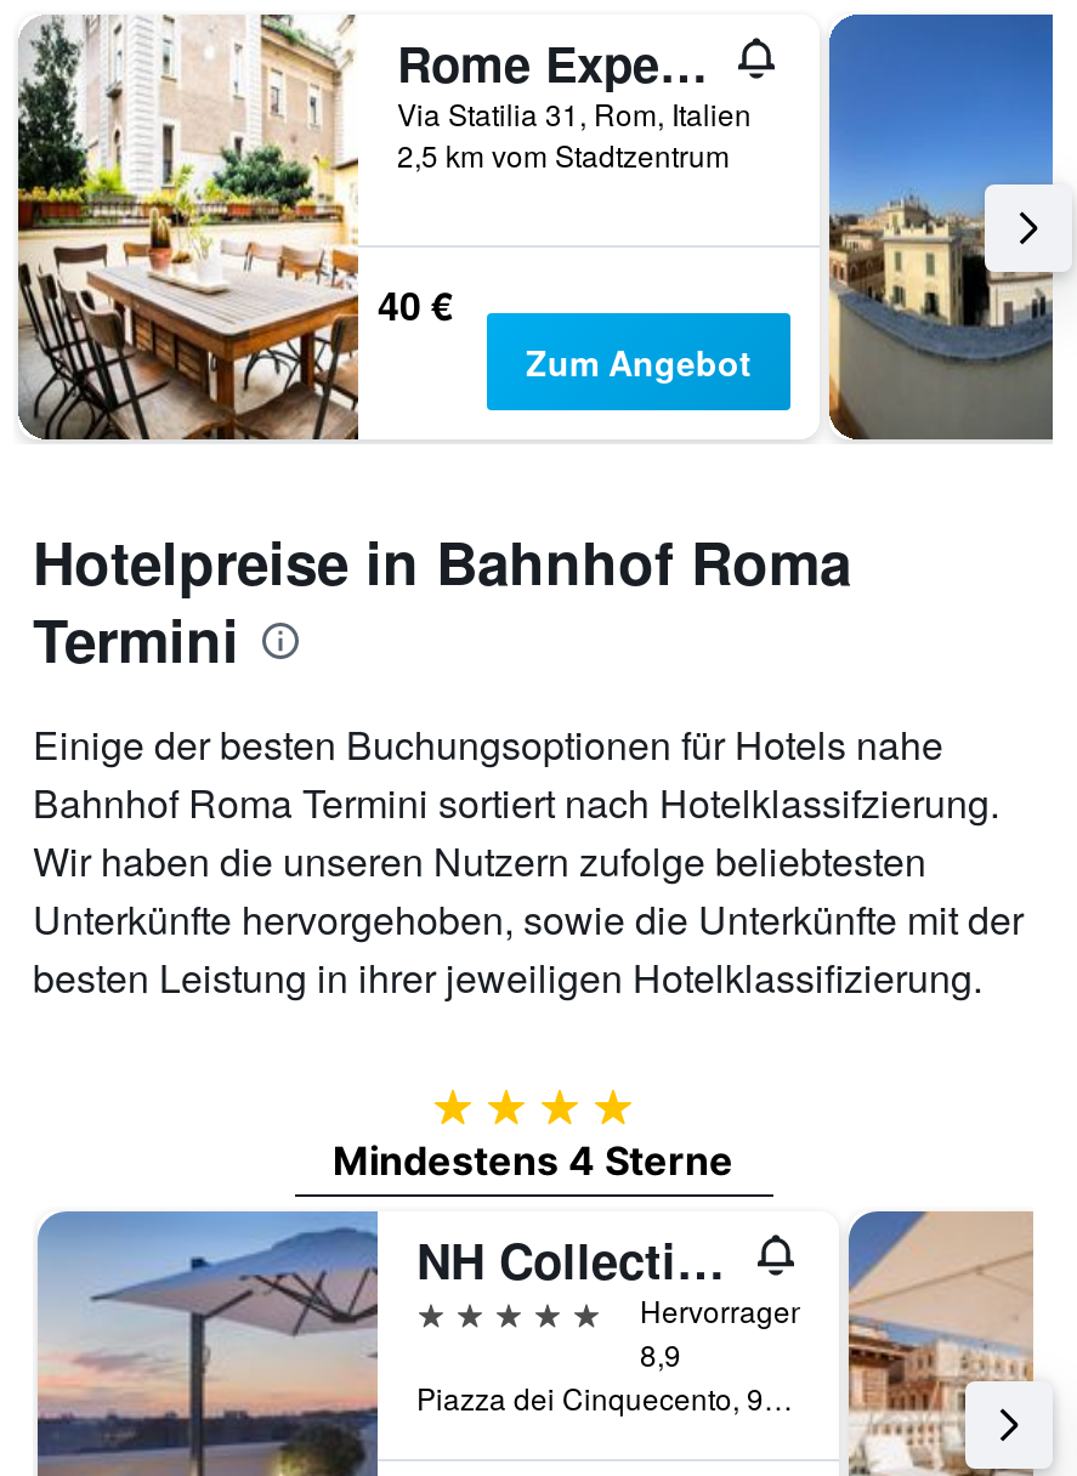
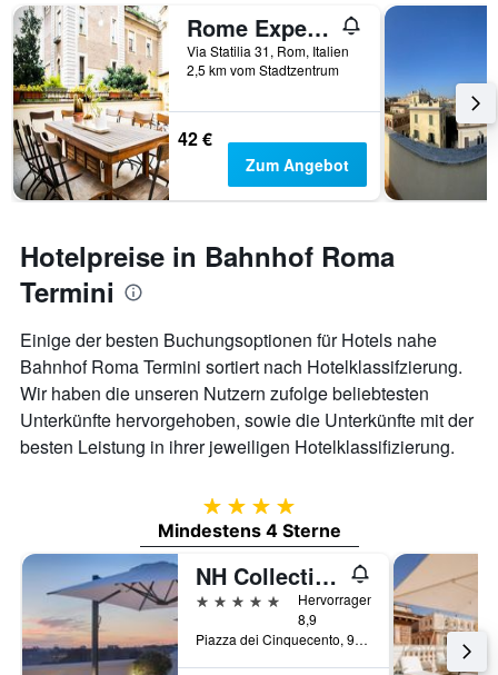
[378,277,453,333] 40 € -> [178,126,212,151] 42 €

